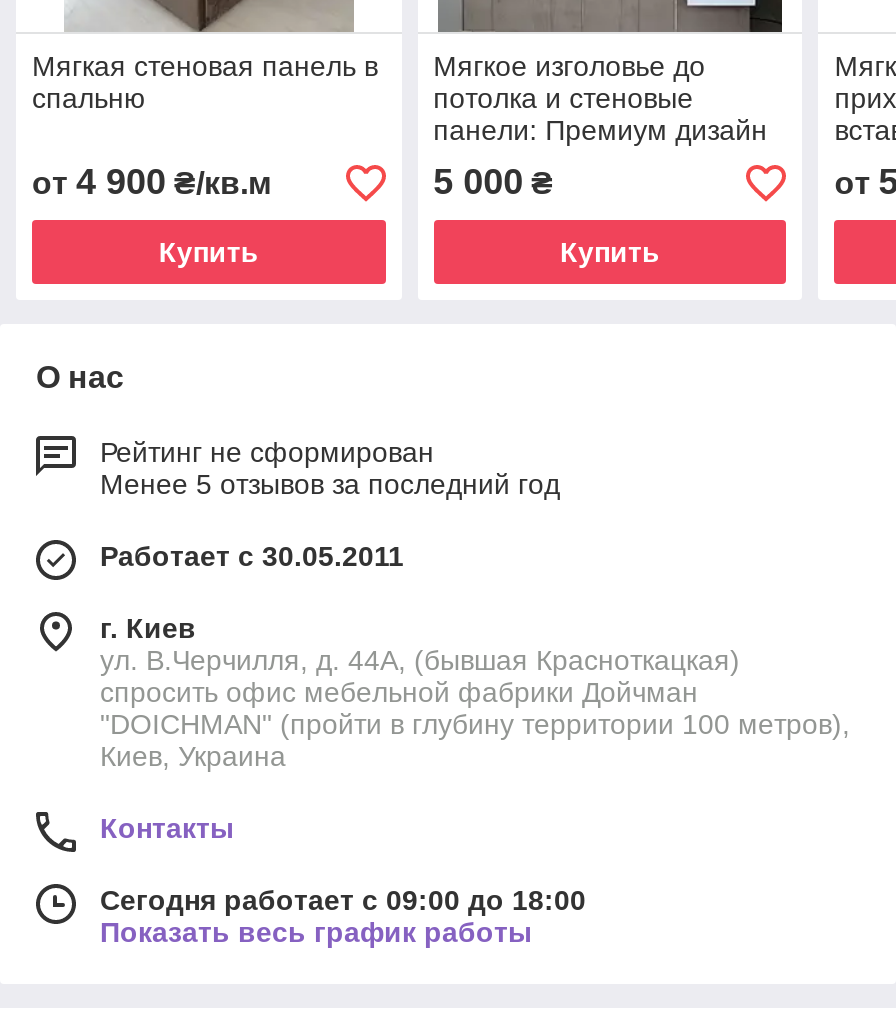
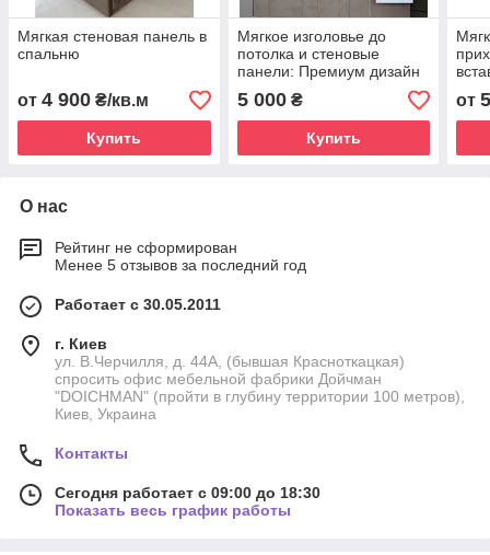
[100,884,586,916] Сегодня работает с 09:00 до 18:00 -> [55,484,320,501] Сегодня работает с 09:00 до 18:30

